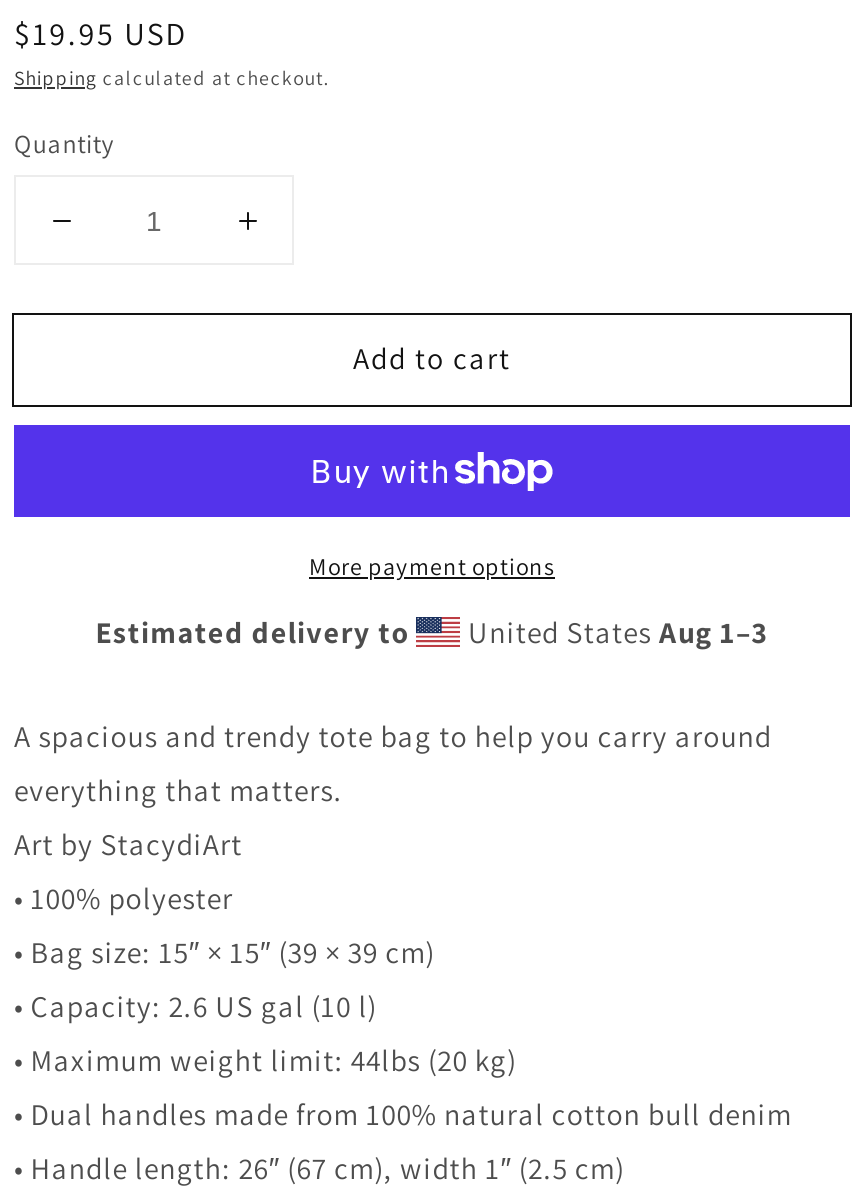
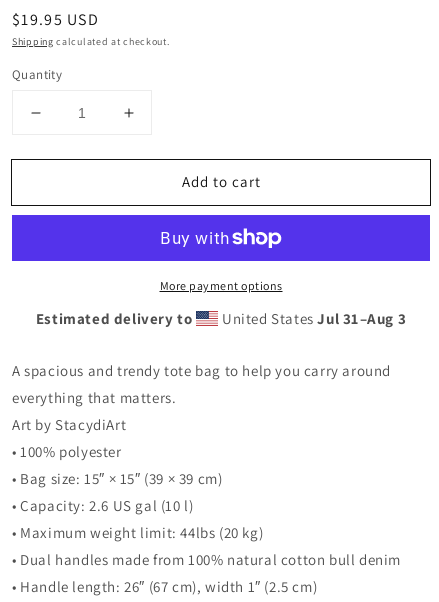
[461,613,769,651] United States Aug 1–3 -> [218,309,406,328] United States Jul 31–Aug 3

